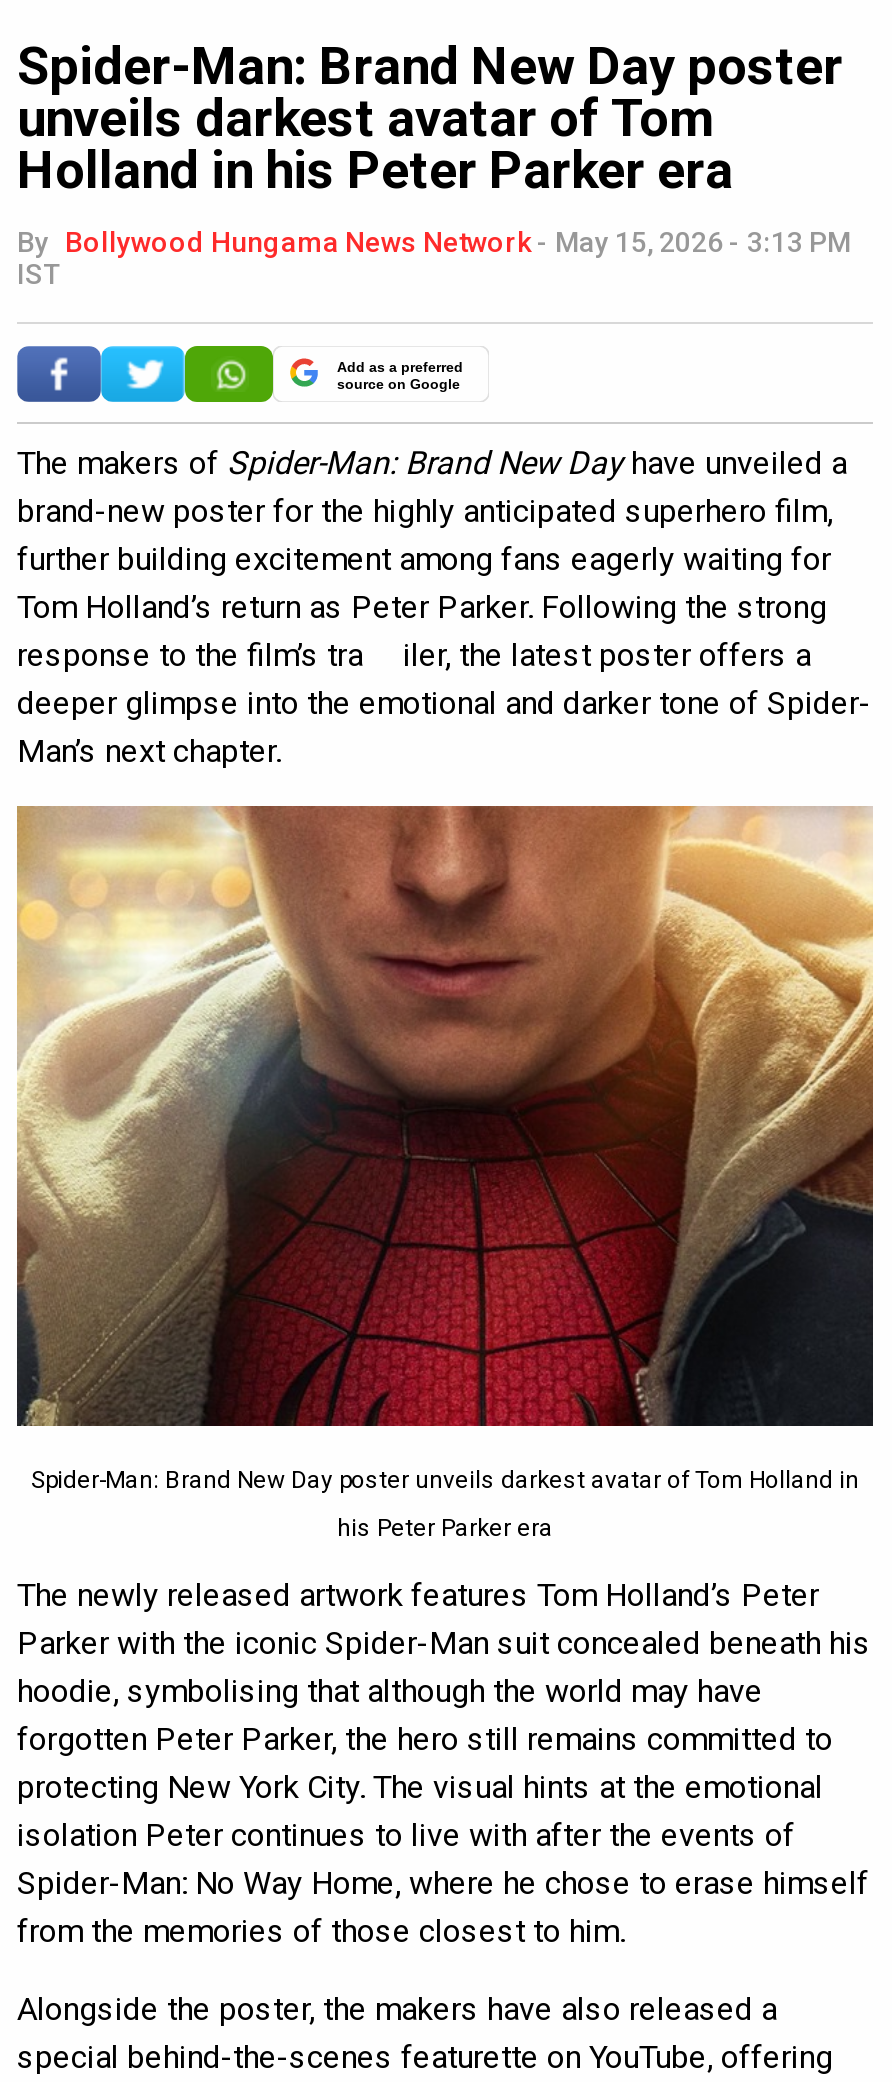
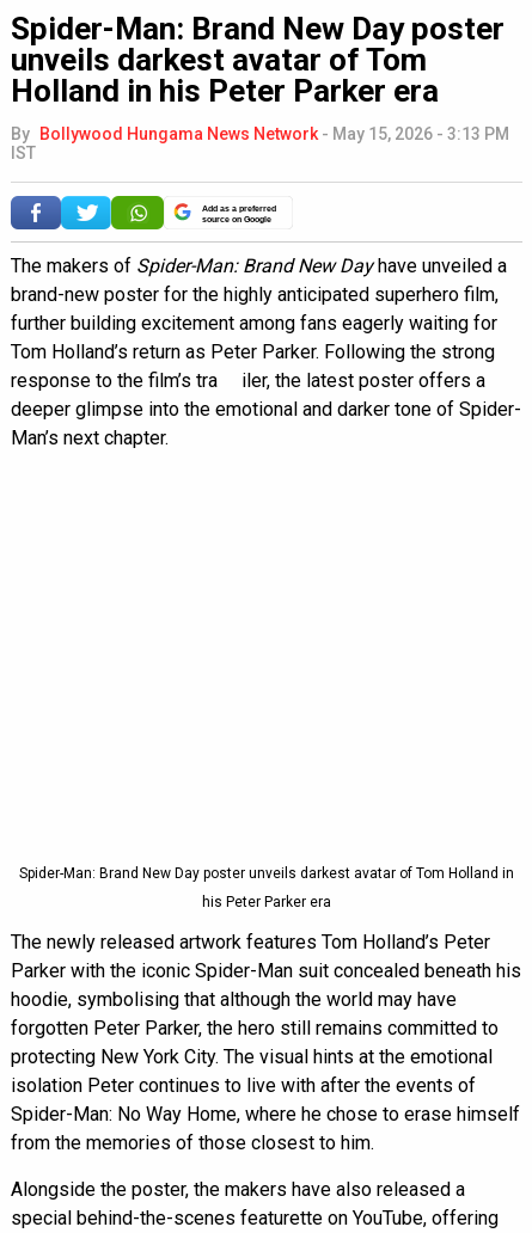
[15,804,875,1428] [image] -> none

